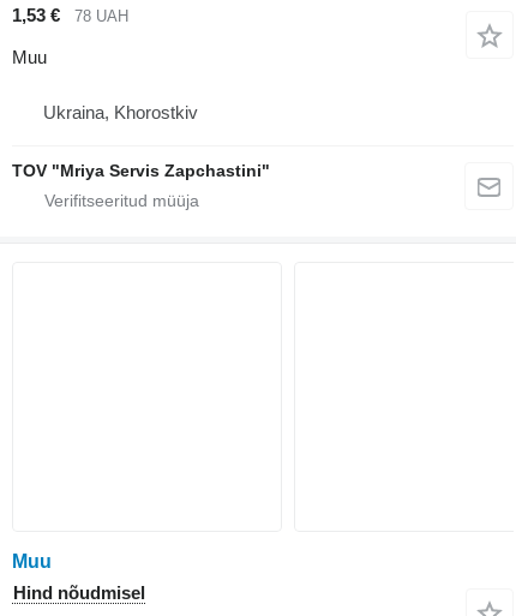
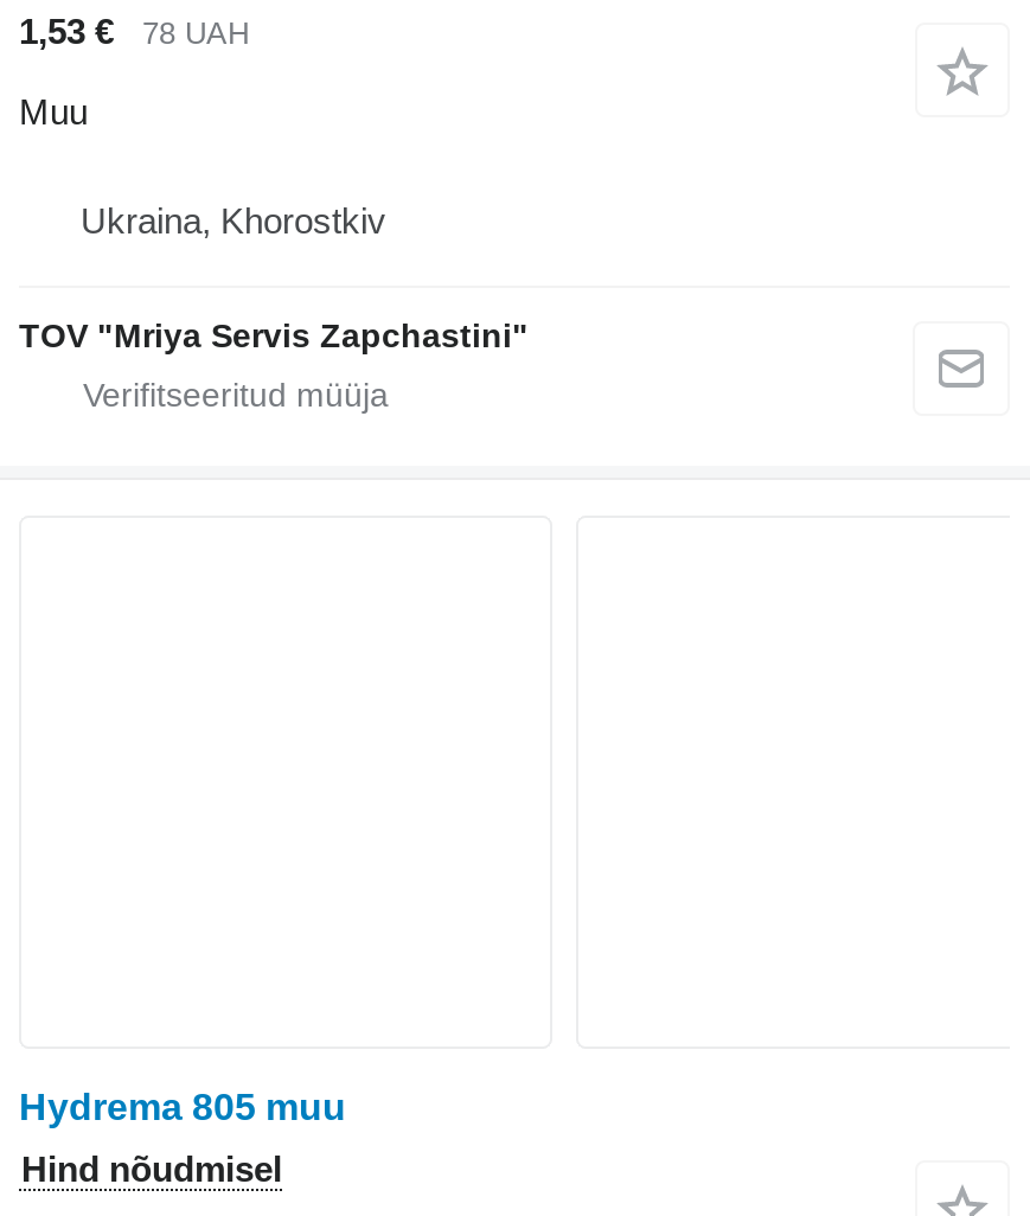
[12,551,52,571] Muu -> [19,1087,346,1127] Hydrema 805 muu

